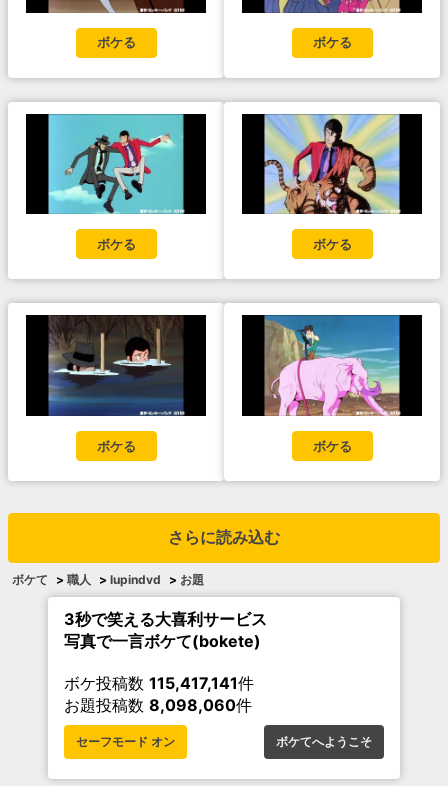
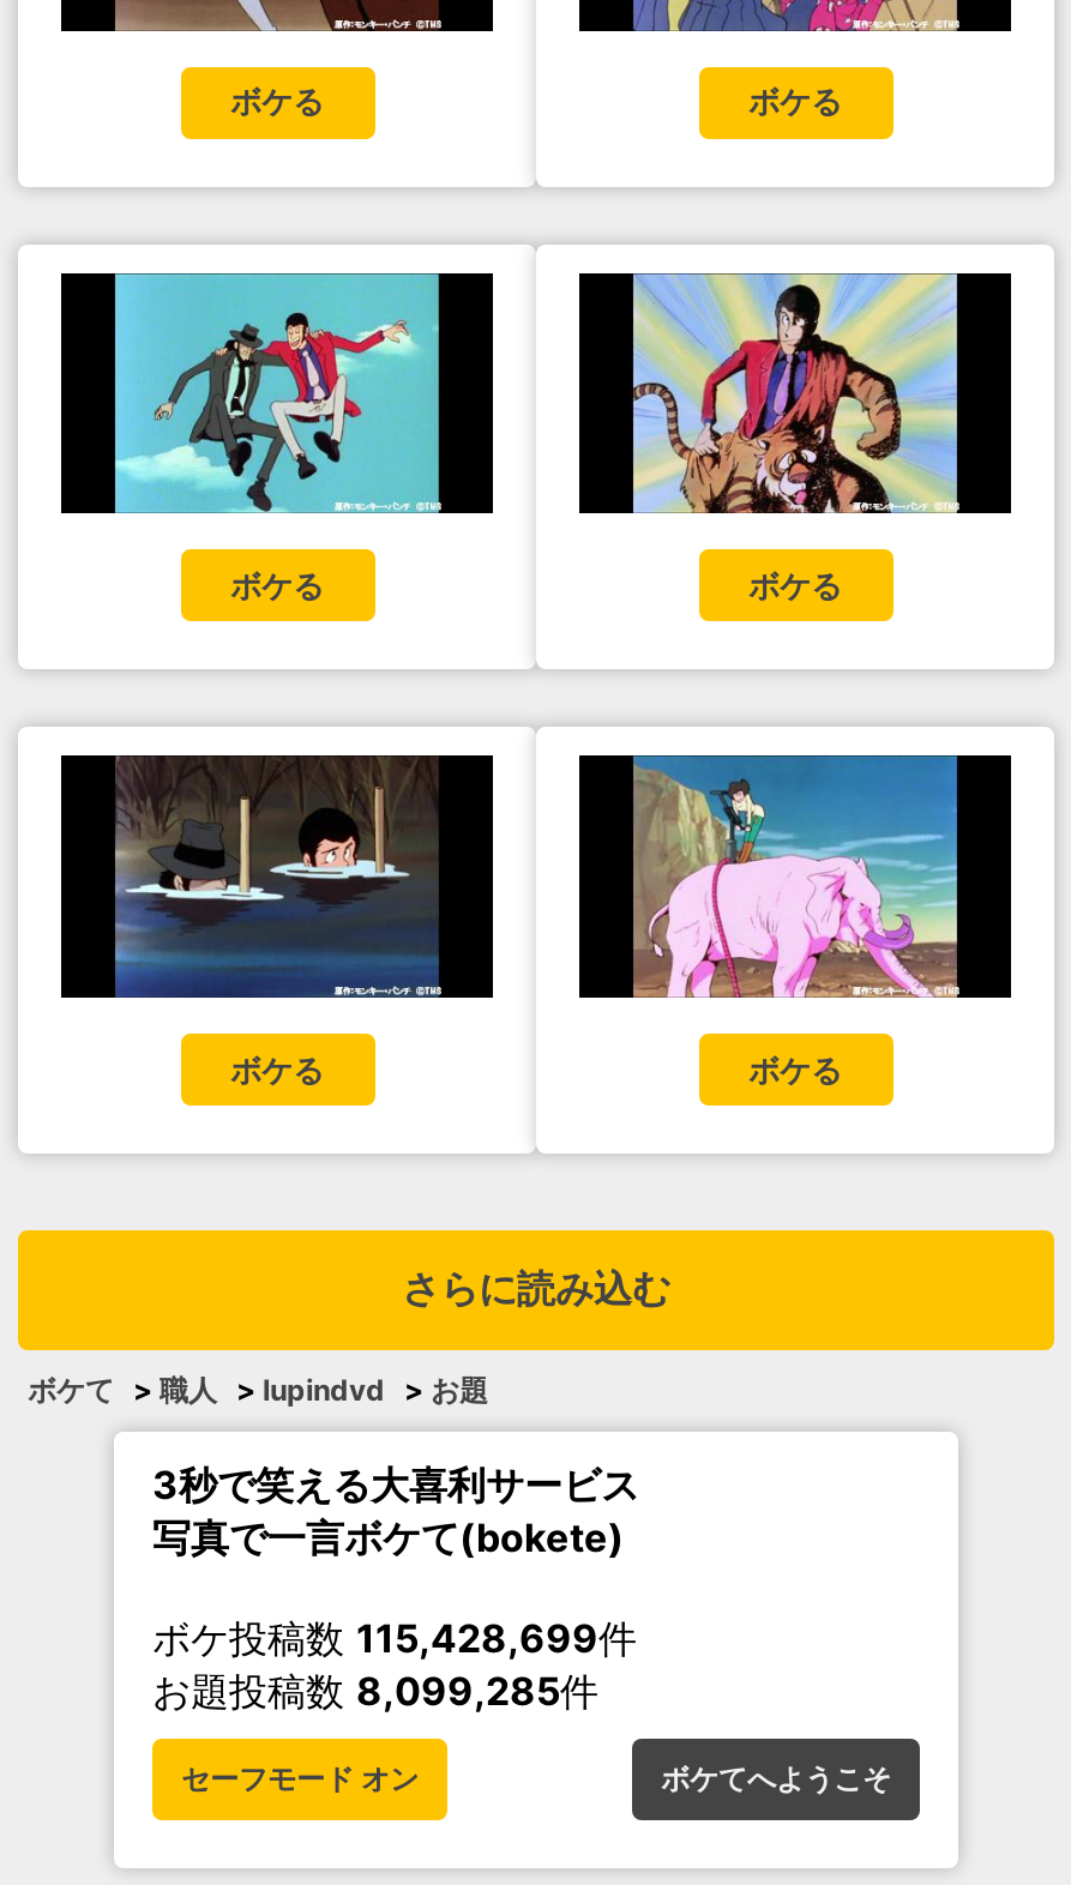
[64,673,254,693] ボケ投稿数115,417,141件 -> [152,1614,637,1662] ボケ投稿数115,428,699件
[64,695,252,715] お題投稿数8,098,060件 -> [152,1667,598,1715] お題投稿数8,099,285件

